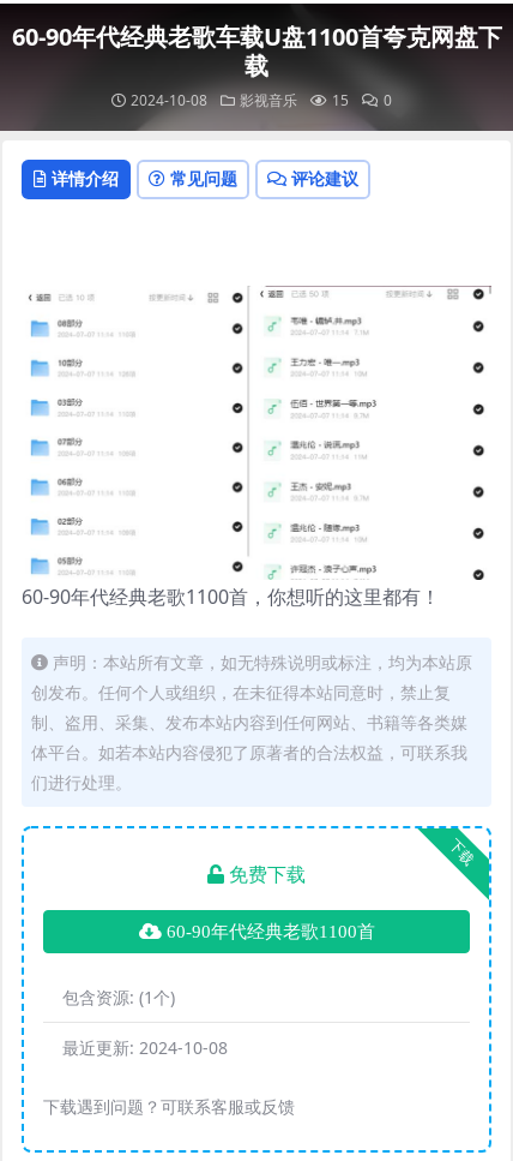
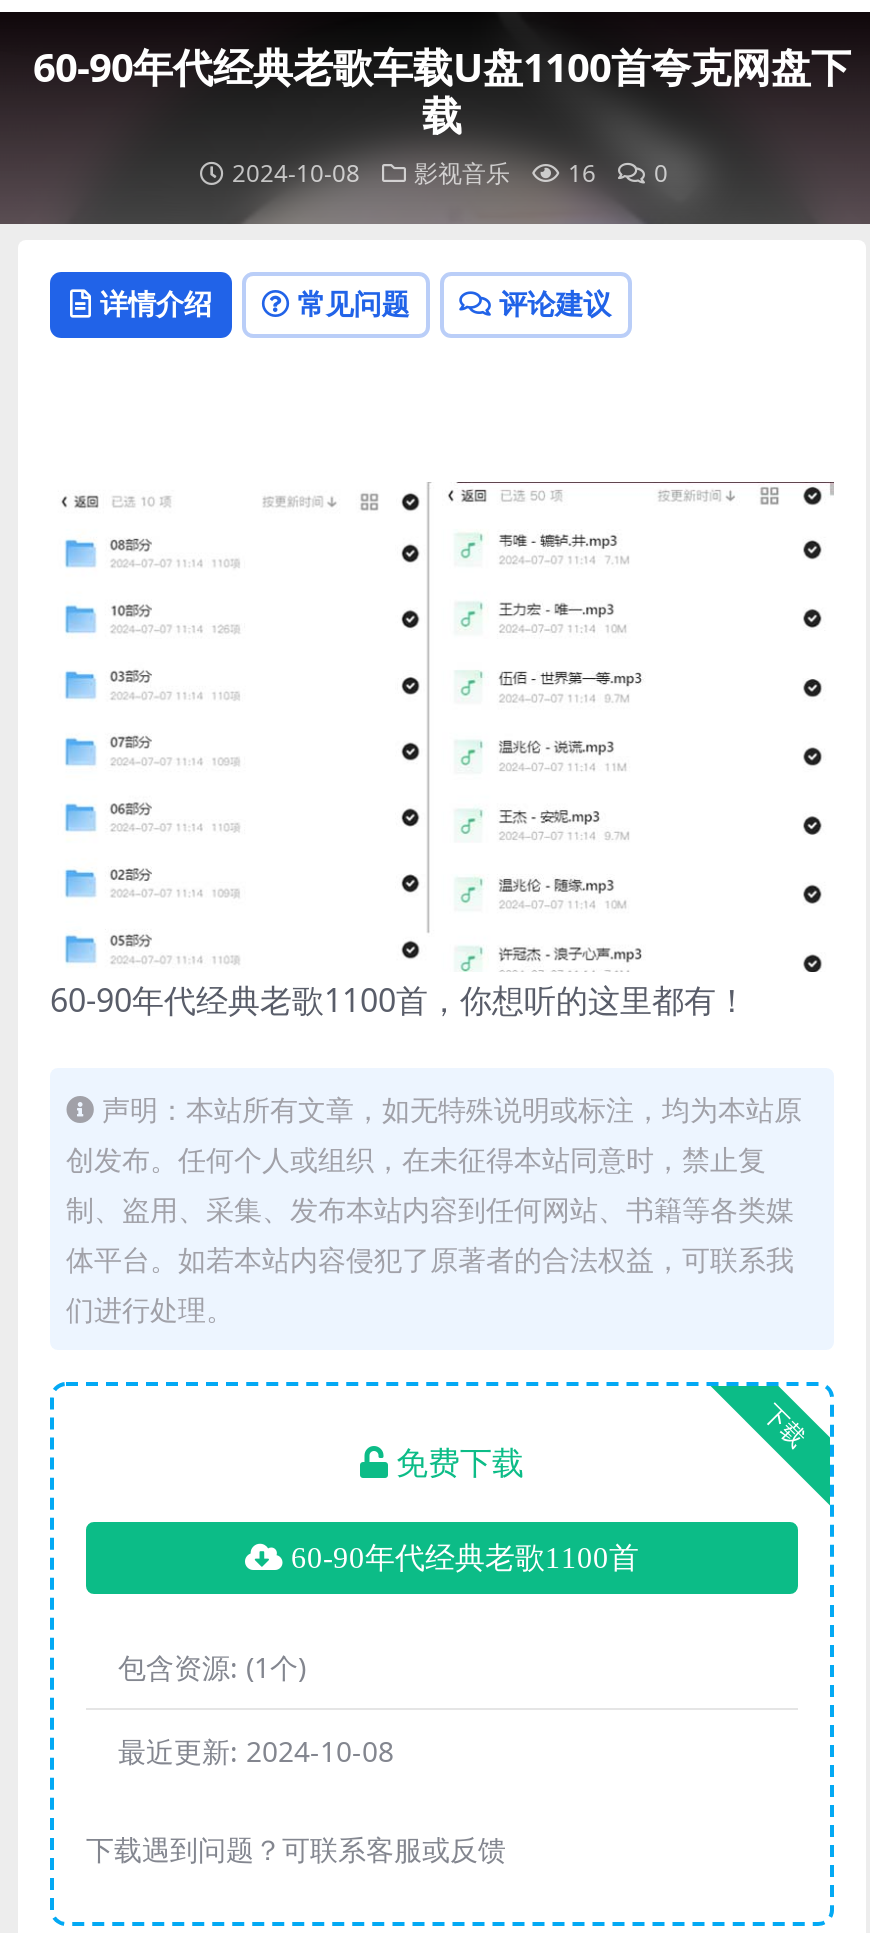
[131,90,392,110] 2024-10-08 影视音乐 15 0 -> [232,156,668,190] 2024-10-08 影视音乐 16 0

